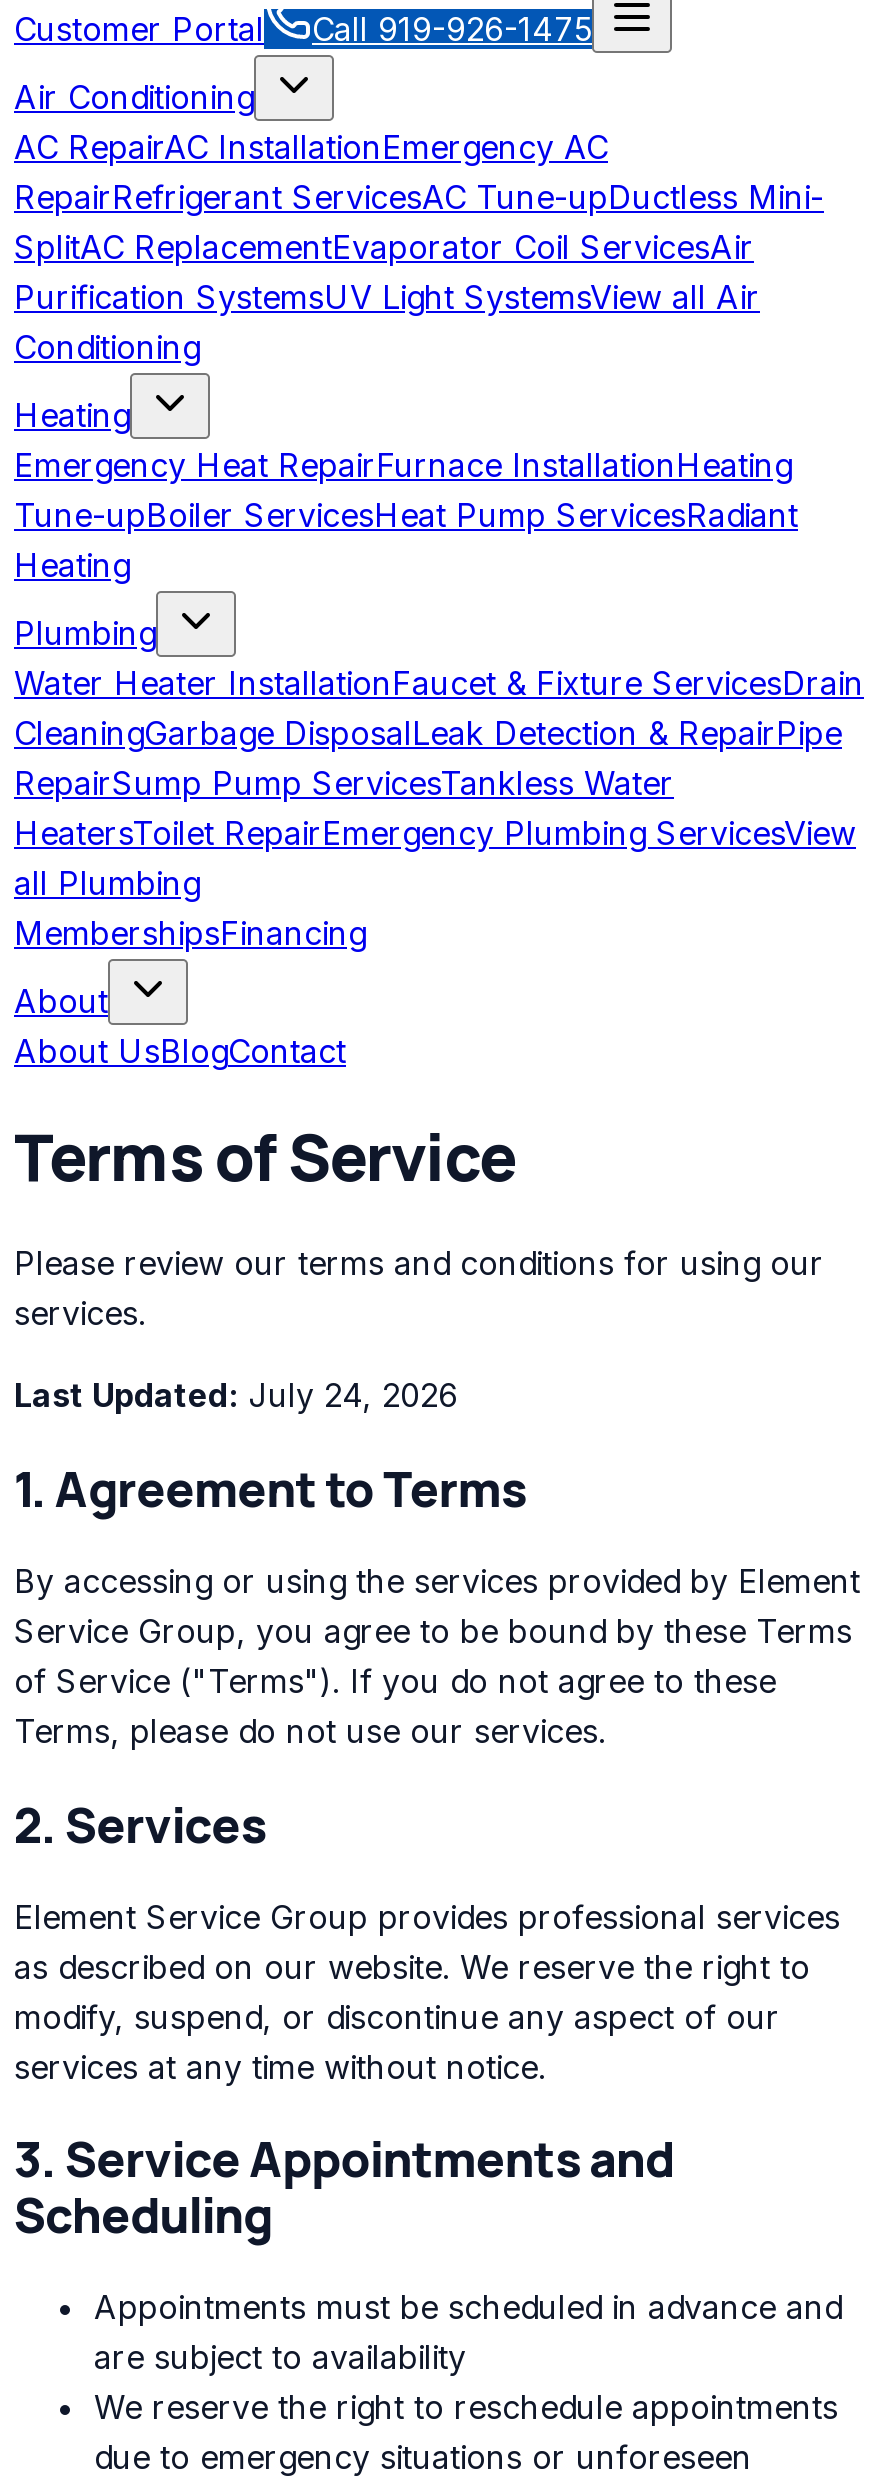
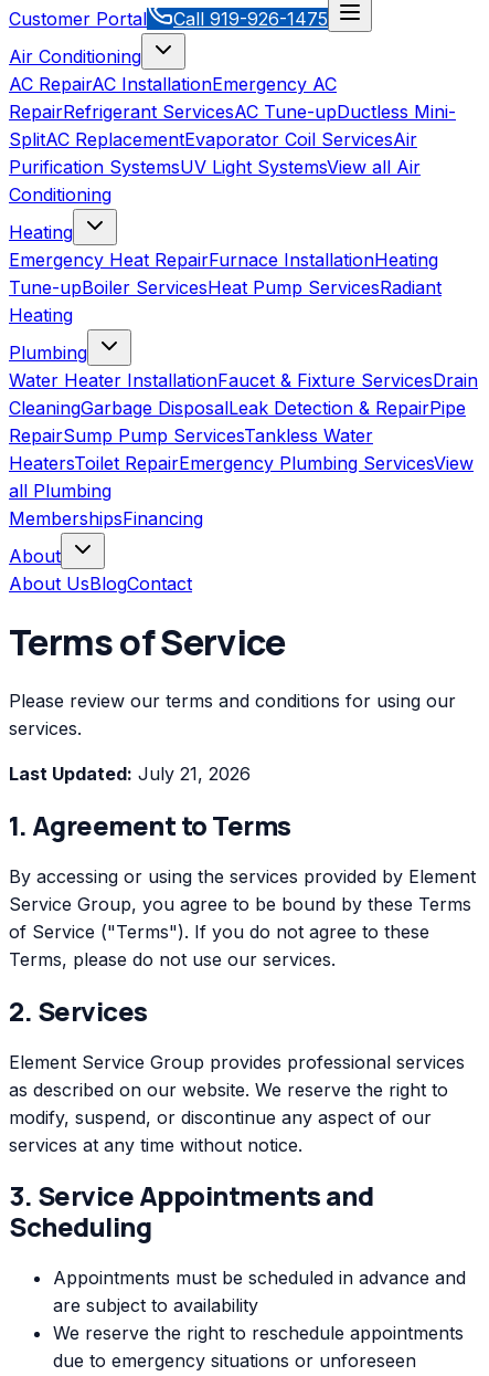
[14,1375,458,1415] Last Updated: July 24, 2026 -> [9,762,251,785] Last Updated: July 21, 2026

